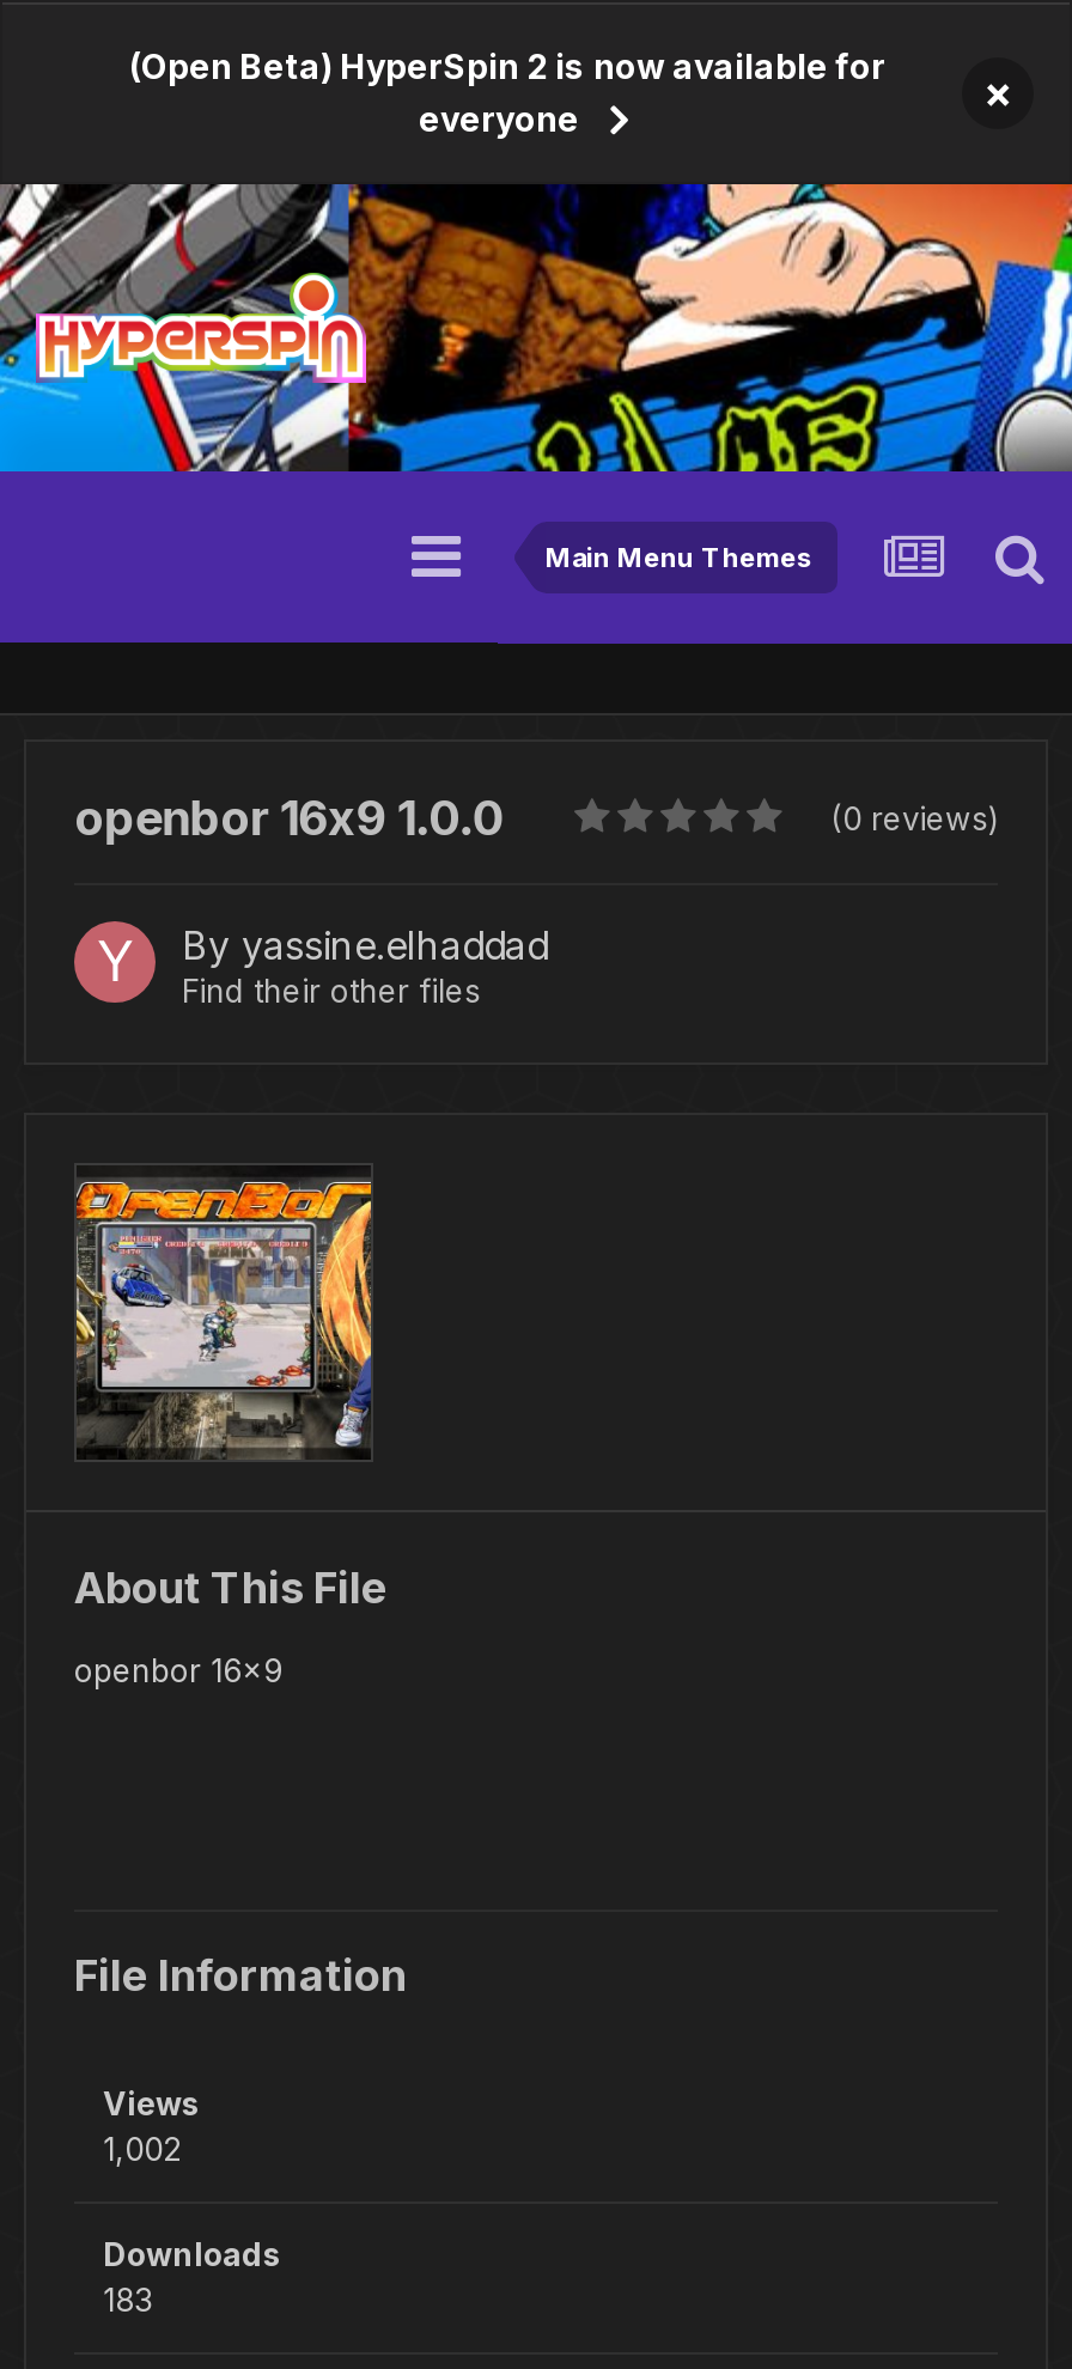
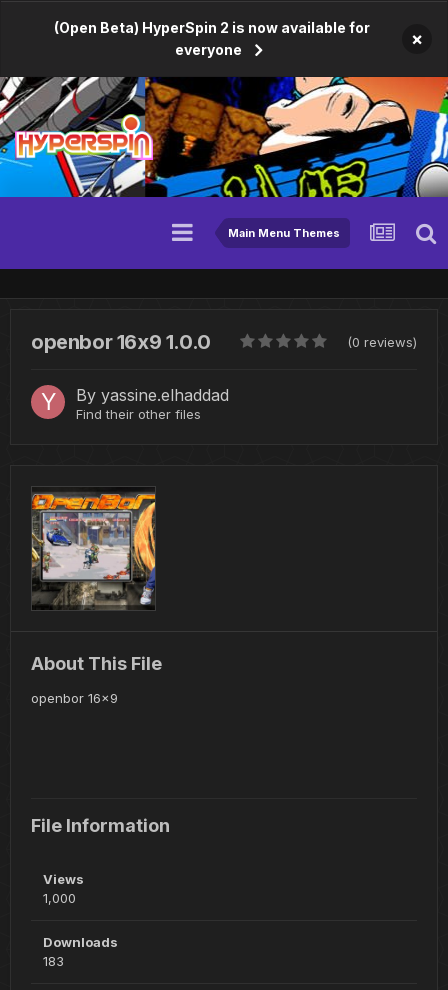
[103,2131,182,2169] 1,002 -> [43,890,76,906] 1,000

